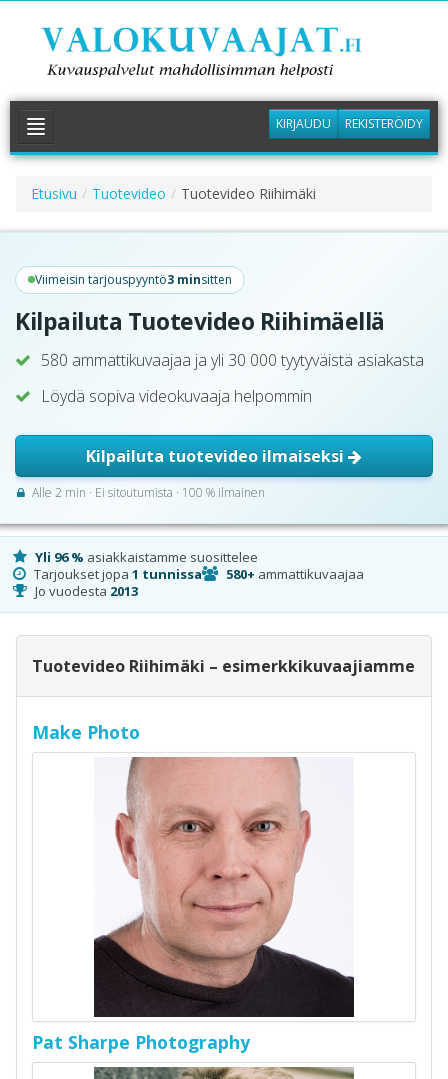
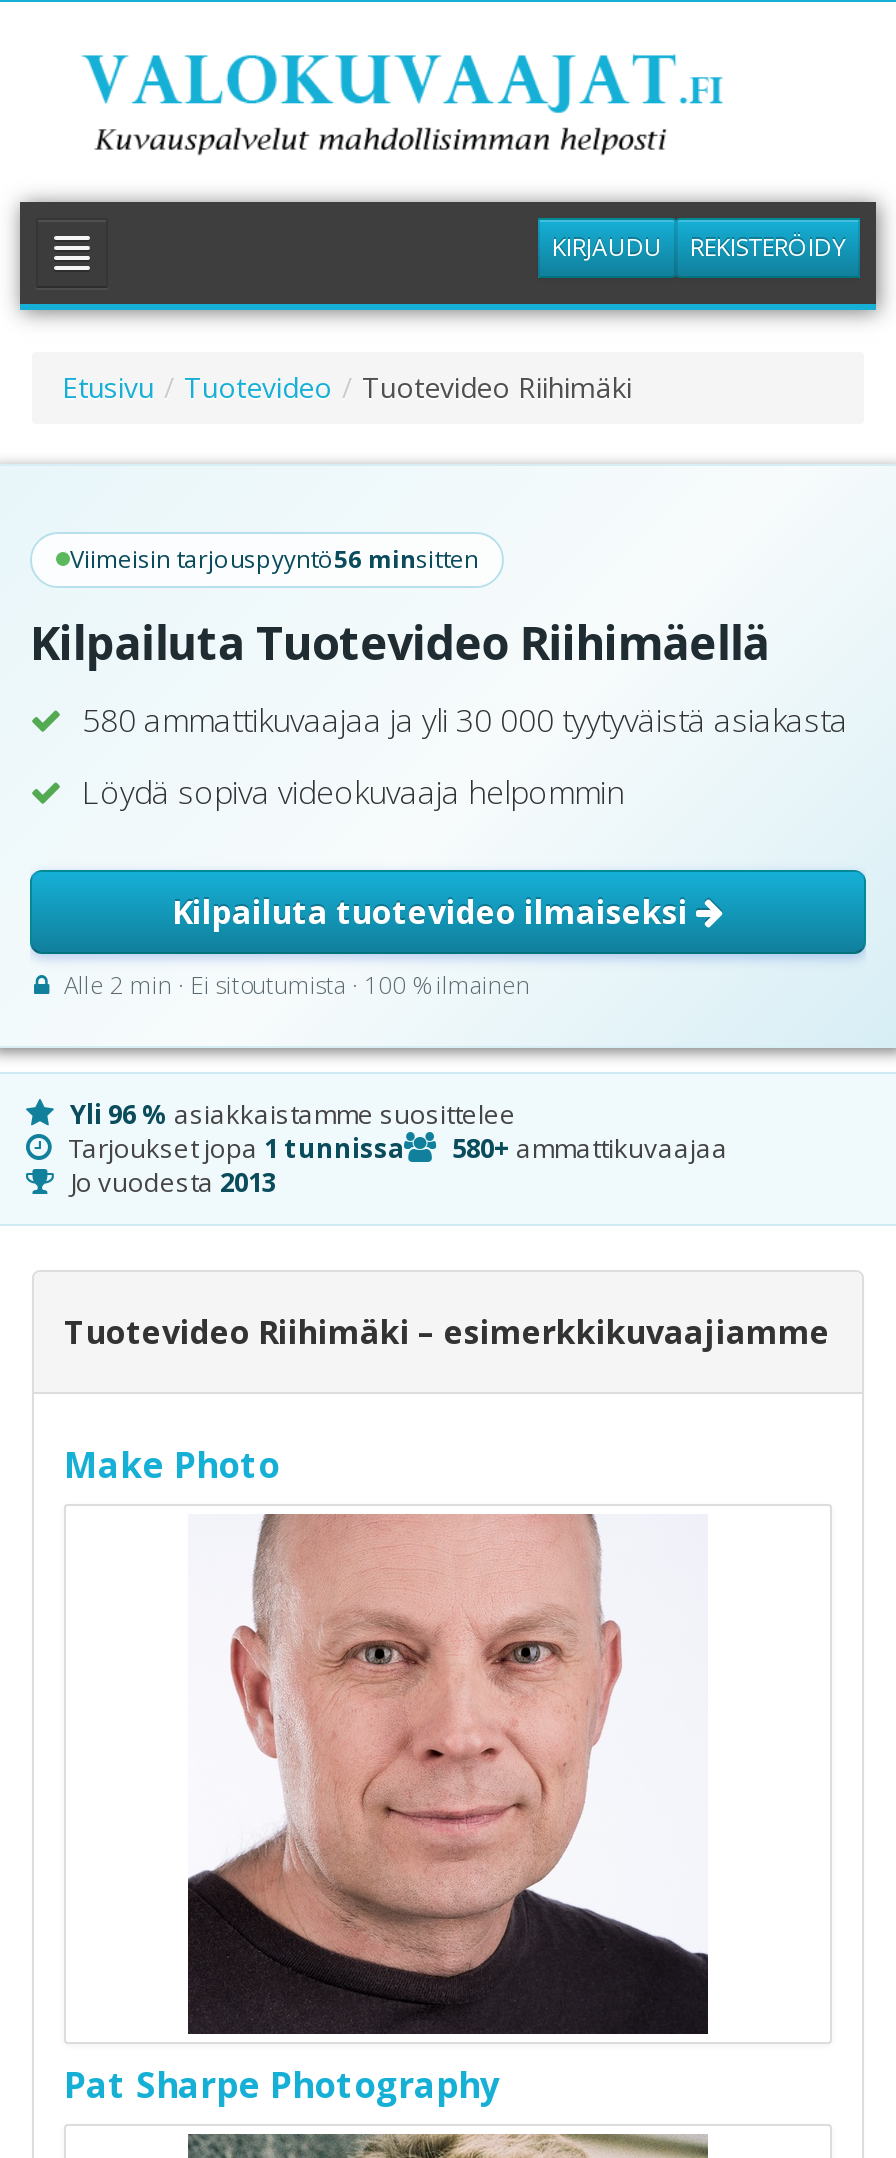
[35,271,232,288] Viimeisin tarjouspyyntö3 minsitten -> [70,541,478,575] Viimeisin tarjouspyyntö56 minsitten

